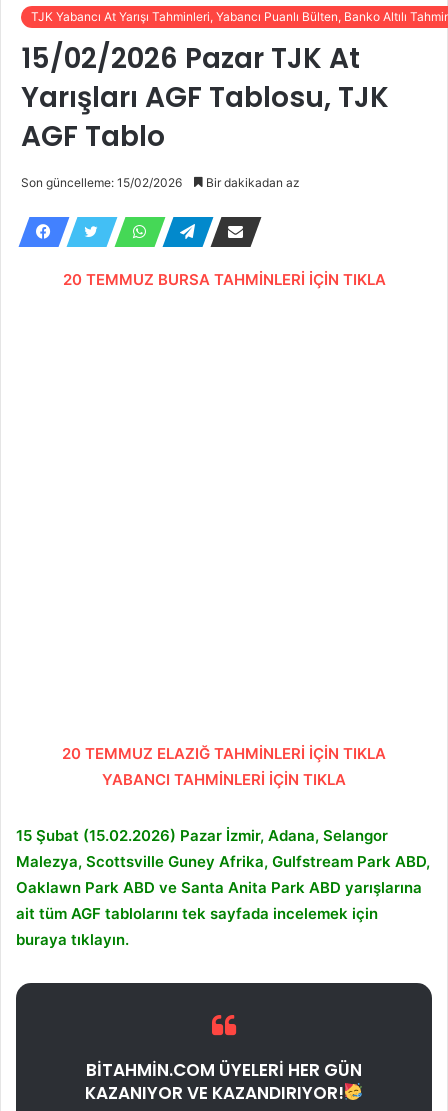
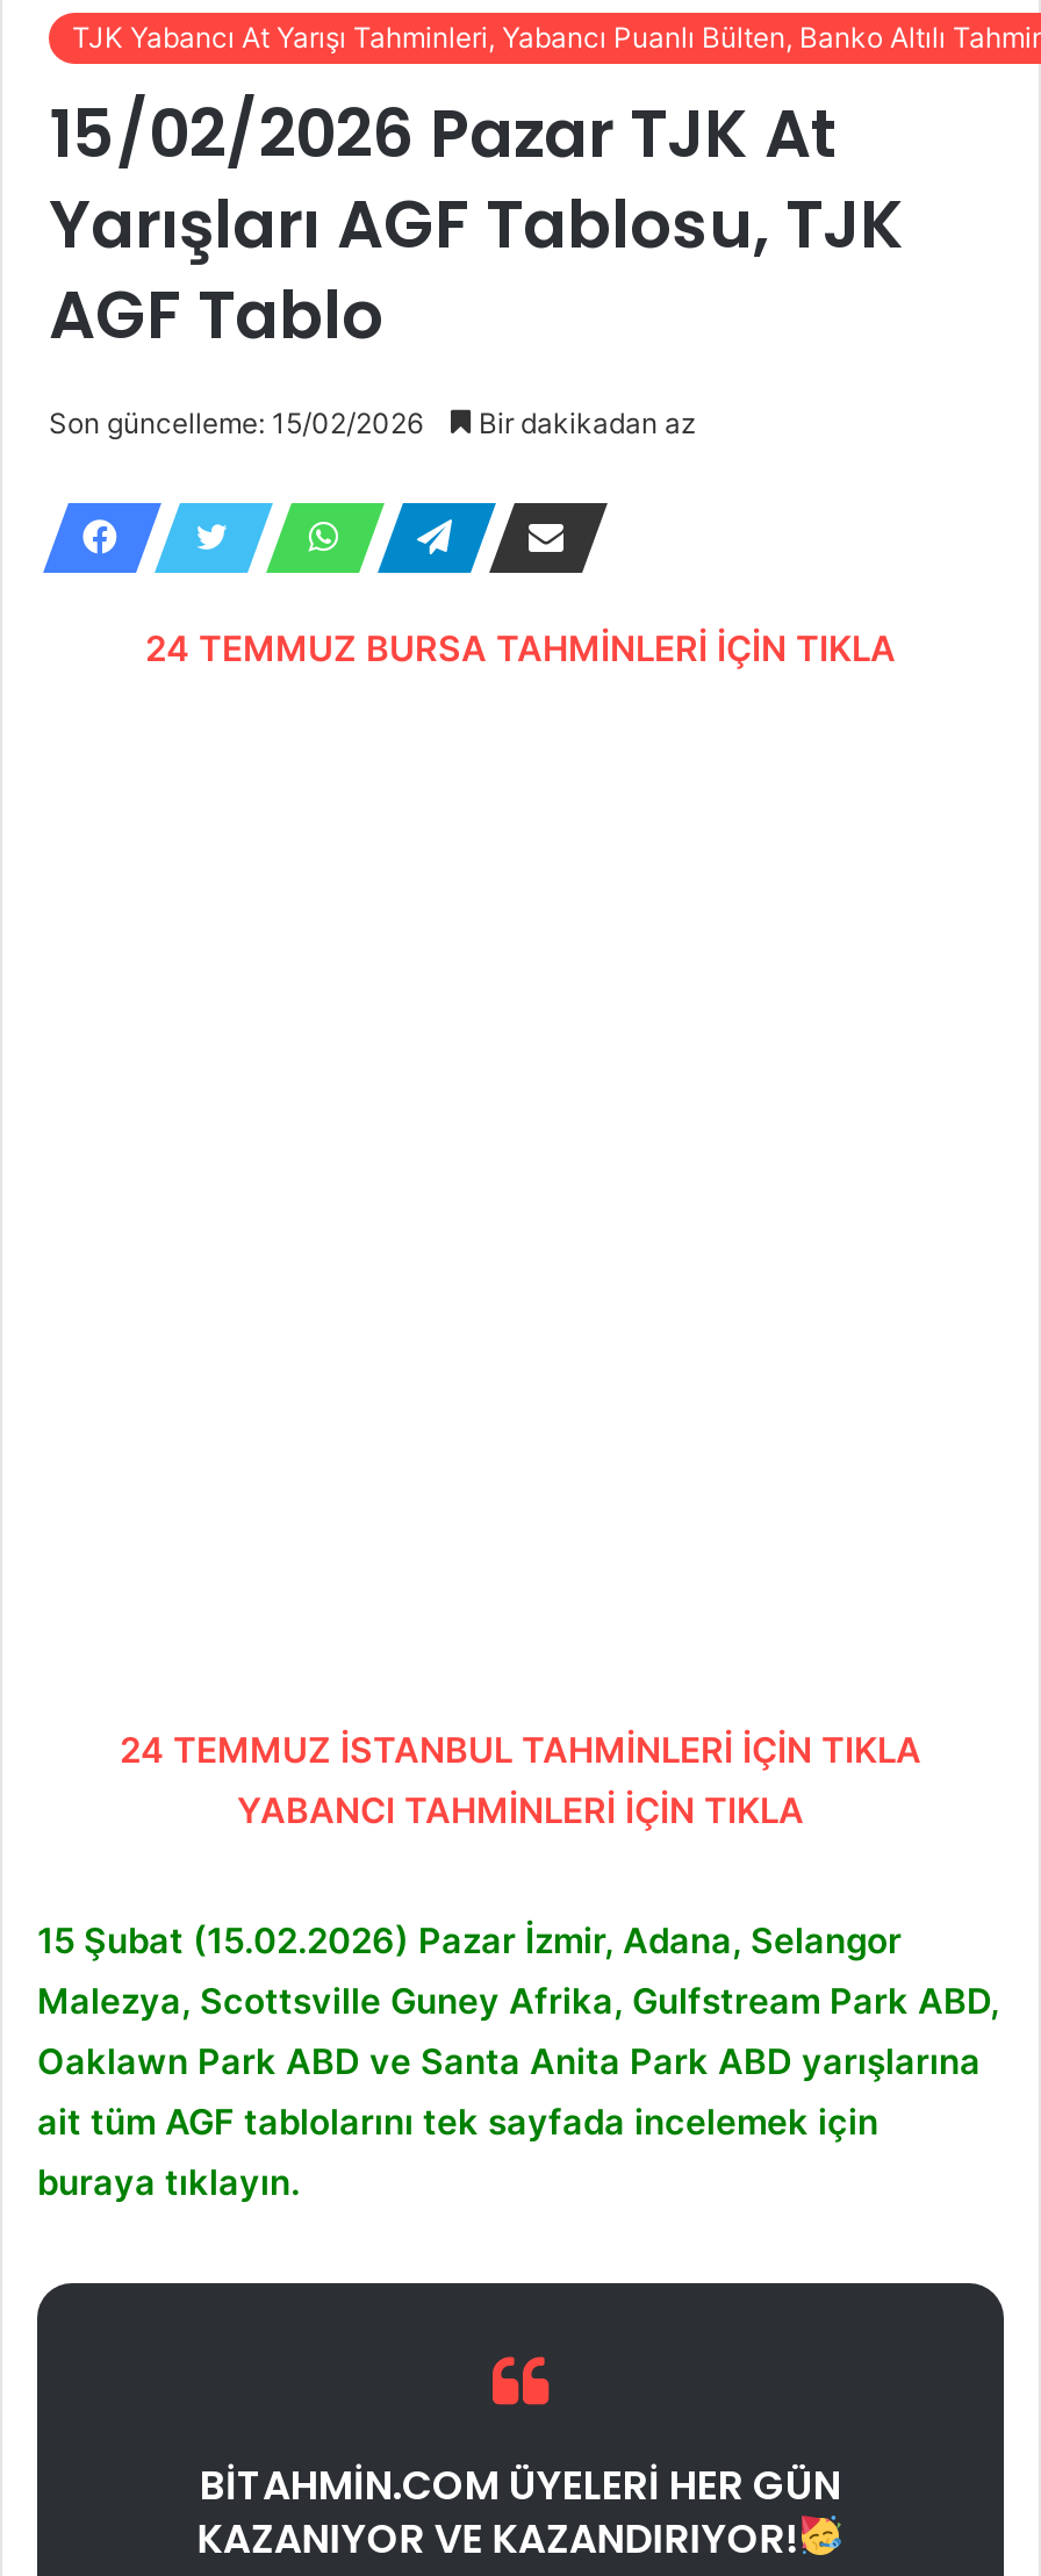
[62,270,385,289] 20 TEMMUZ BURSA TAHMİNLERİ İÇİN TIKLA -> [145,625,896,670] 24 TEMMUZ BURSA TAHMİNLERİ İÇİN TIKLA
[62,744,386,763] 20 TEMMUZ ELAZIĞ TAHMİNLERİ İÇİN TIKLA -> [120,1727,921,1771] 24 TEMMUZ İSTANBUL TAHMİNLERİ İÇİN TIKLA

